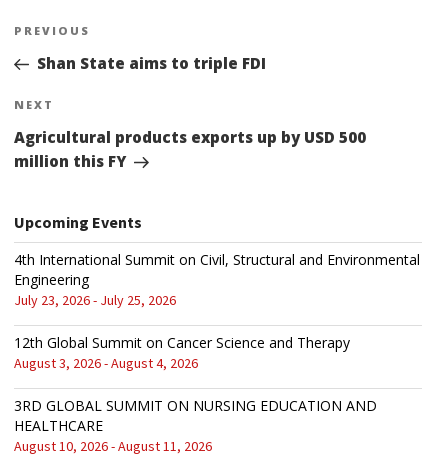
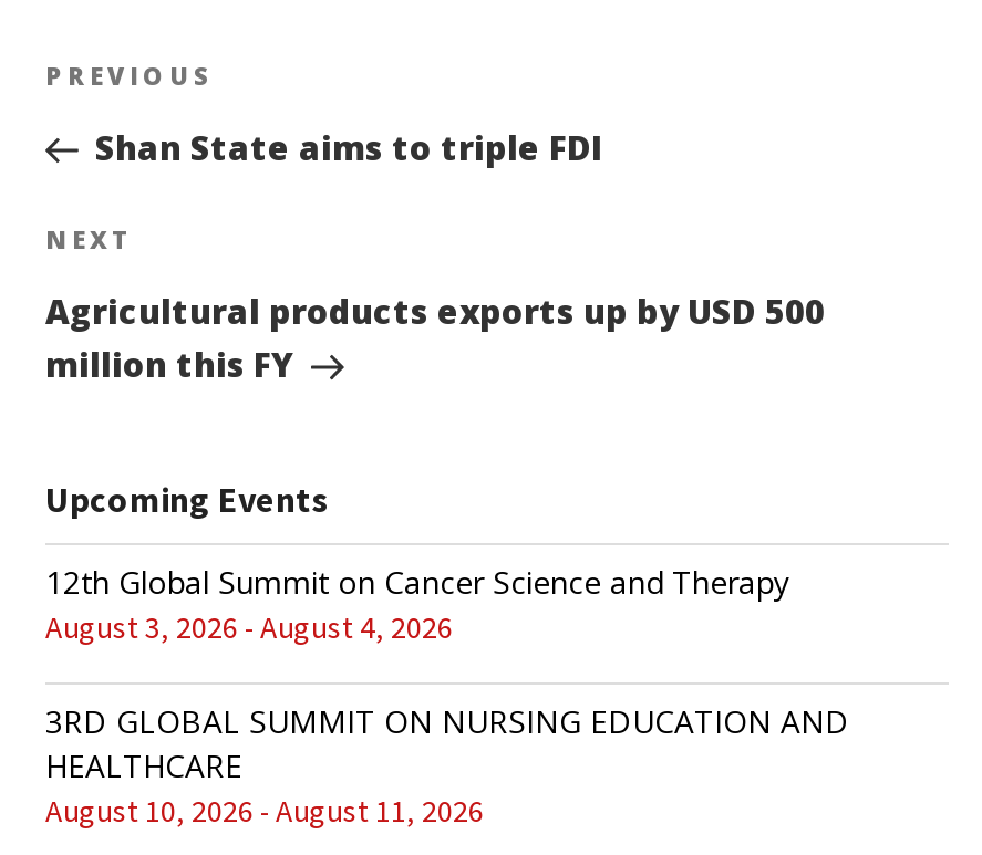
[14,250,420,309] 4th International Summit on Civil, Structural and Environmental | Engineering | July 23, 2026 - July 25, 2026 -> none

